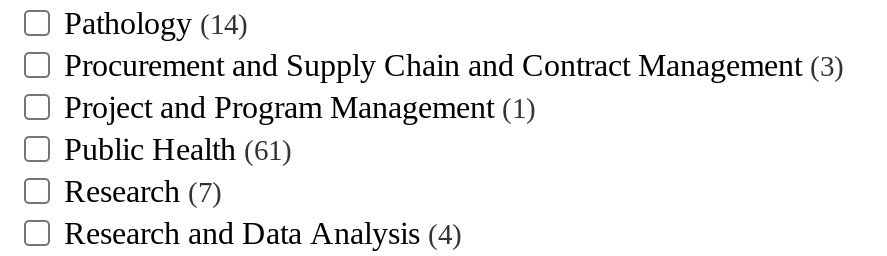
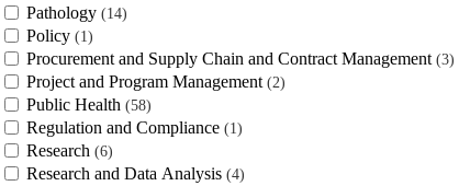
none -> [26,26,88,44] Policy 1
[64,89,526,207] Project and Program Management 1 | Public Health 61 | Research 7 -> [26,72,280,159] Project and Program Management 2 | Public Health 58 | Regulation and Compliance 1 | Research 6

